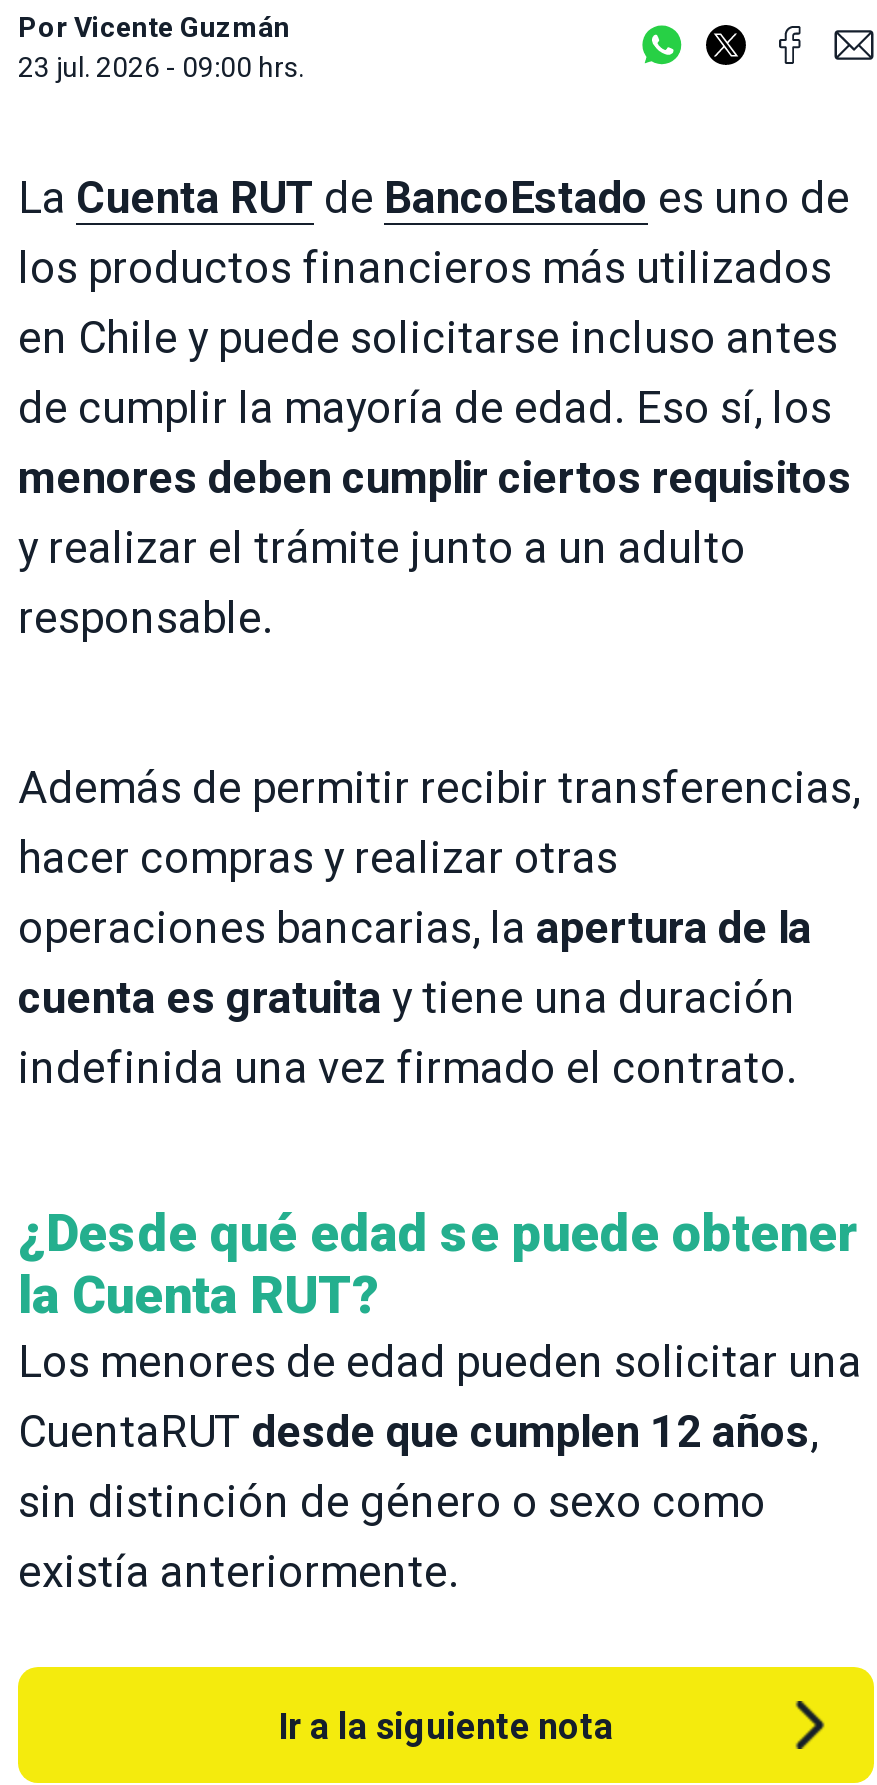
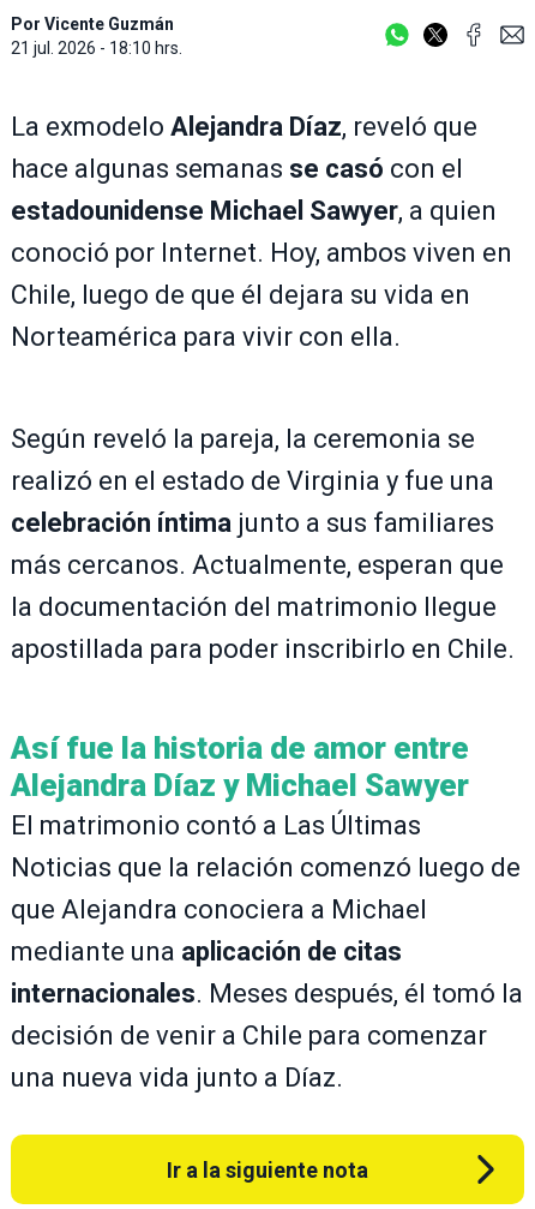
[18,51,304,83] 23 jul. 2026 - 09:00 hrs. -> [11,38,182,58] 21 jul. 2026 - 18:10 hrs.
[18,173,852,643] La Cuenta RUT de BancoEstado es uno de | los productos financieros más utilizados | en Chile y puede solicitarse incluso antes | de cumplir la mayoría de edad. Eso sí, los | menores deben cumplir ciertos requisitos | y realizar el trámite junto a un adulto | responsable. -> [11,112,512,352] La exmodelo Alejandra Díaz, reveló que | hace algunas semanas se casó con el | estadounidense Michael Sawyer, a quien | conoció por Internet. Hoy, ambos viven en | Chile, luego de que él dejara su vida en | Norteamérica para vivir con ella.
[18,763,860,1093] Además de permitir recibir transferencias, | hacer compras y realizar otras | operaciones bancarias, la apertura de la | cuenta es gratuita y tiene una duración | indefinida una vez firmado el contrato. -> [11,424,515,664] Según reveló la pareja, la ceremonia se | realizó en el estado de Virginia y fue una | celebración íntima junto a sus familiares | más cercanos. Actualmente, esperan que | la documentación del matrimonio llegue | apostillada para poder inscribirlo en Chile.
[18,1203,862,1597] ¿Desde qué edad se puede obtener | la Cuenta RUT? | Los menores de edad pueden solicitar una | CuentaRUT desde que cumplen 12 años, | sin distinción de género o sexo como | existía anteriormente. -> [11,730,523,1093] Así fue la historia de amor entre | Alejandra Díaz y Michael Sawyer | El matrimonio contó a Las Últimas | Noticias que la relación comenzó luego de | que Alejandra conociera a Michael | mediante una aplicación de citas | internacionales. Meses después, él tomó la | decisión de venir a Chile para comenzar | una nueva vida junto a Díaz.

